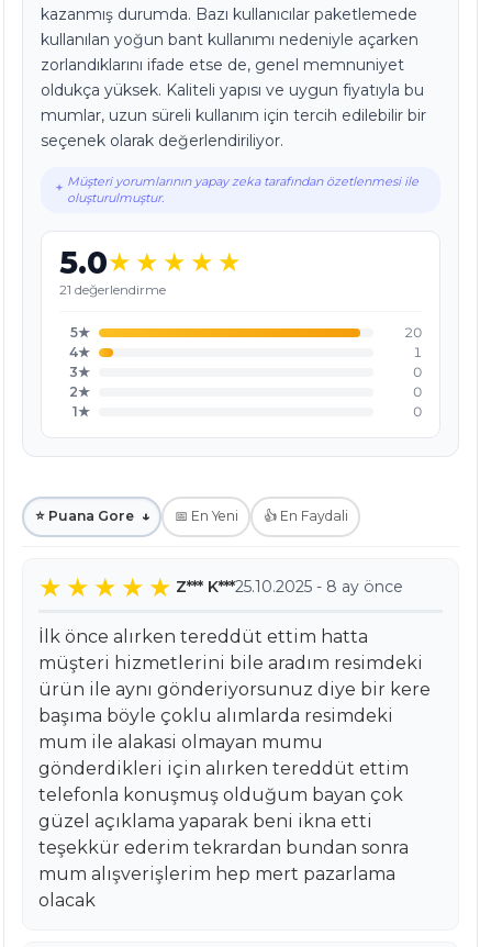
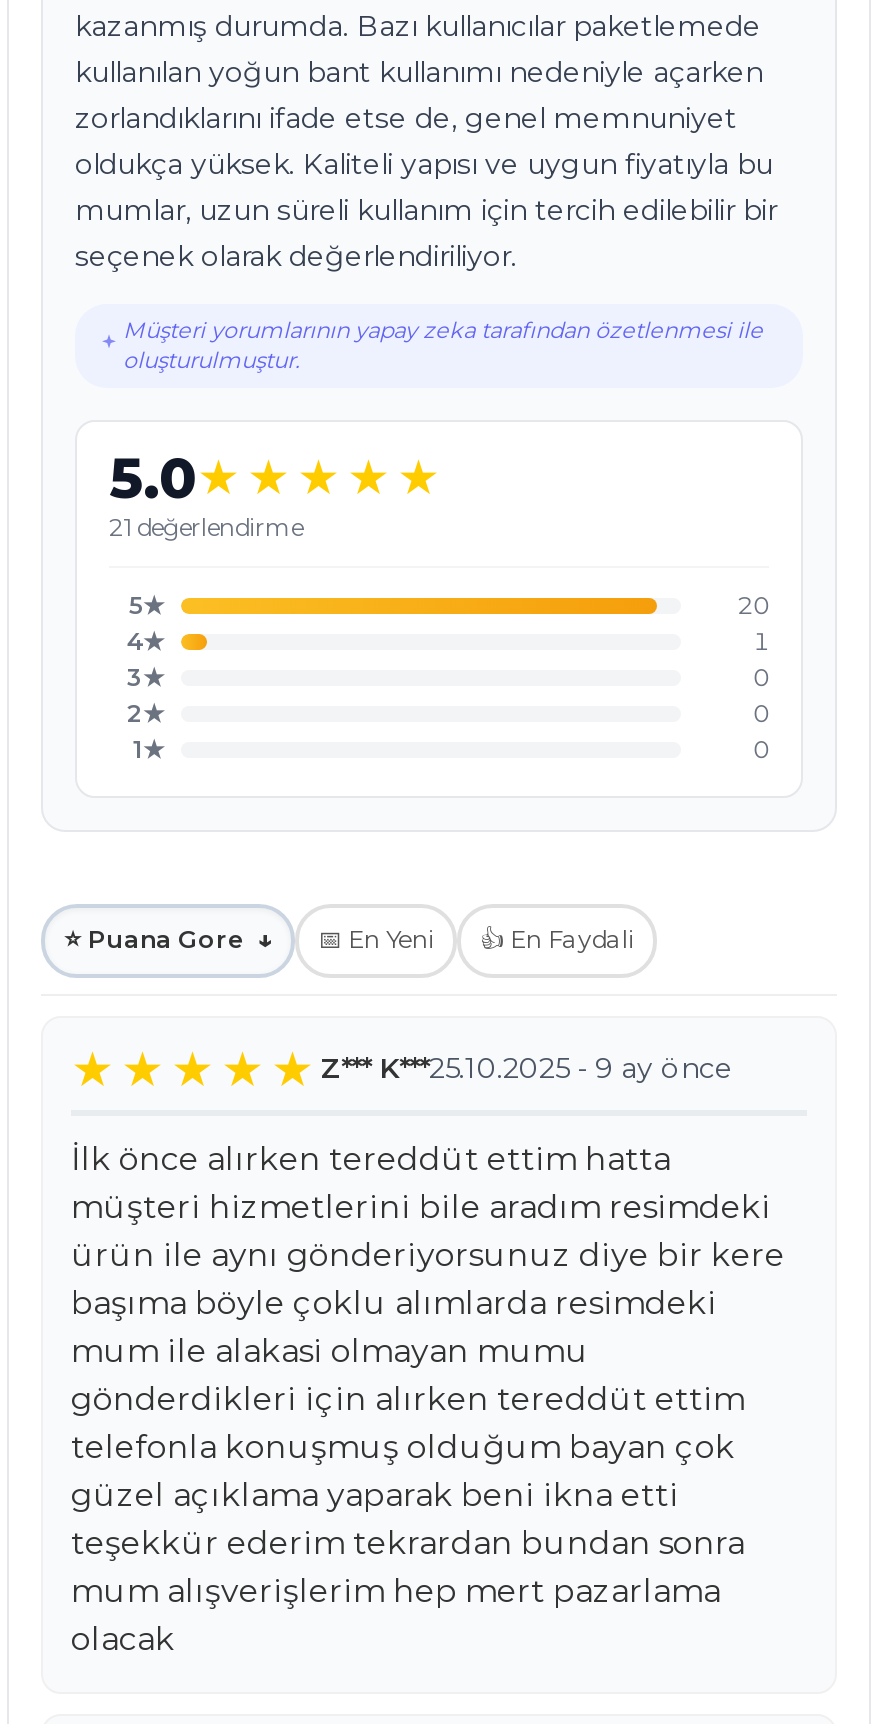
[176,577,403,597] Z*** K***25.10.2025 - 8 ay önce -> [321,1051,733,1087] Z*** K***25.10.2025 - 9 ay önce

